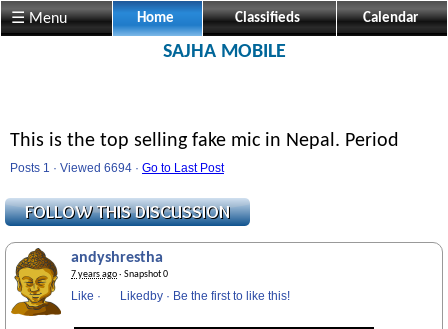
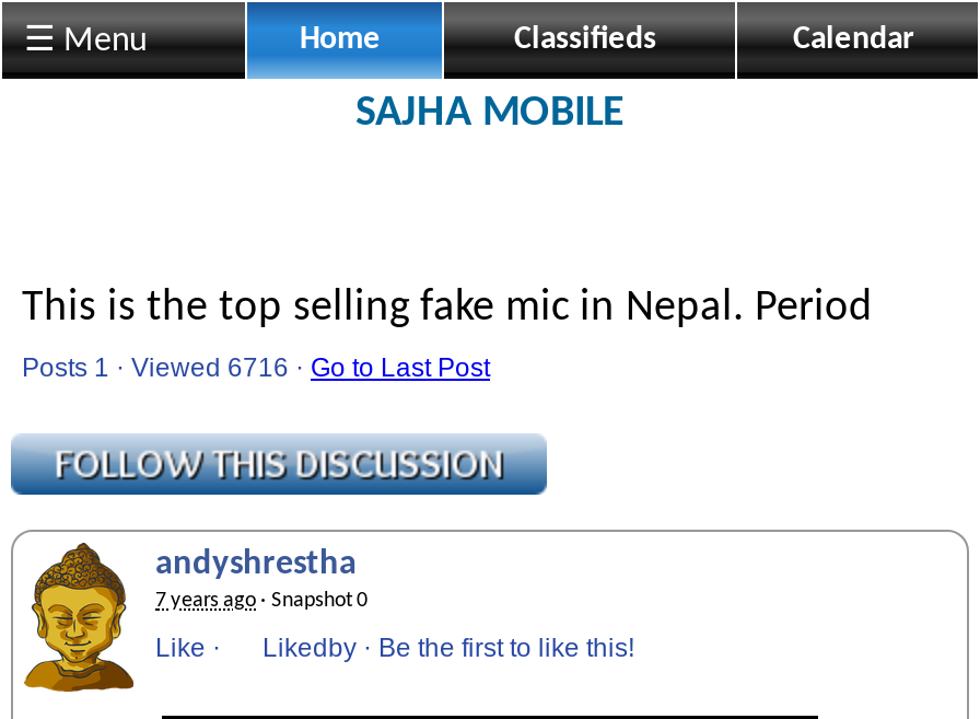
[10,161,224,175] Posts 1 · Viewed 6694 · Go to Last Post -> [22,352,490,383] Posts 1 · Viewed 6716 · Go to Last Post

